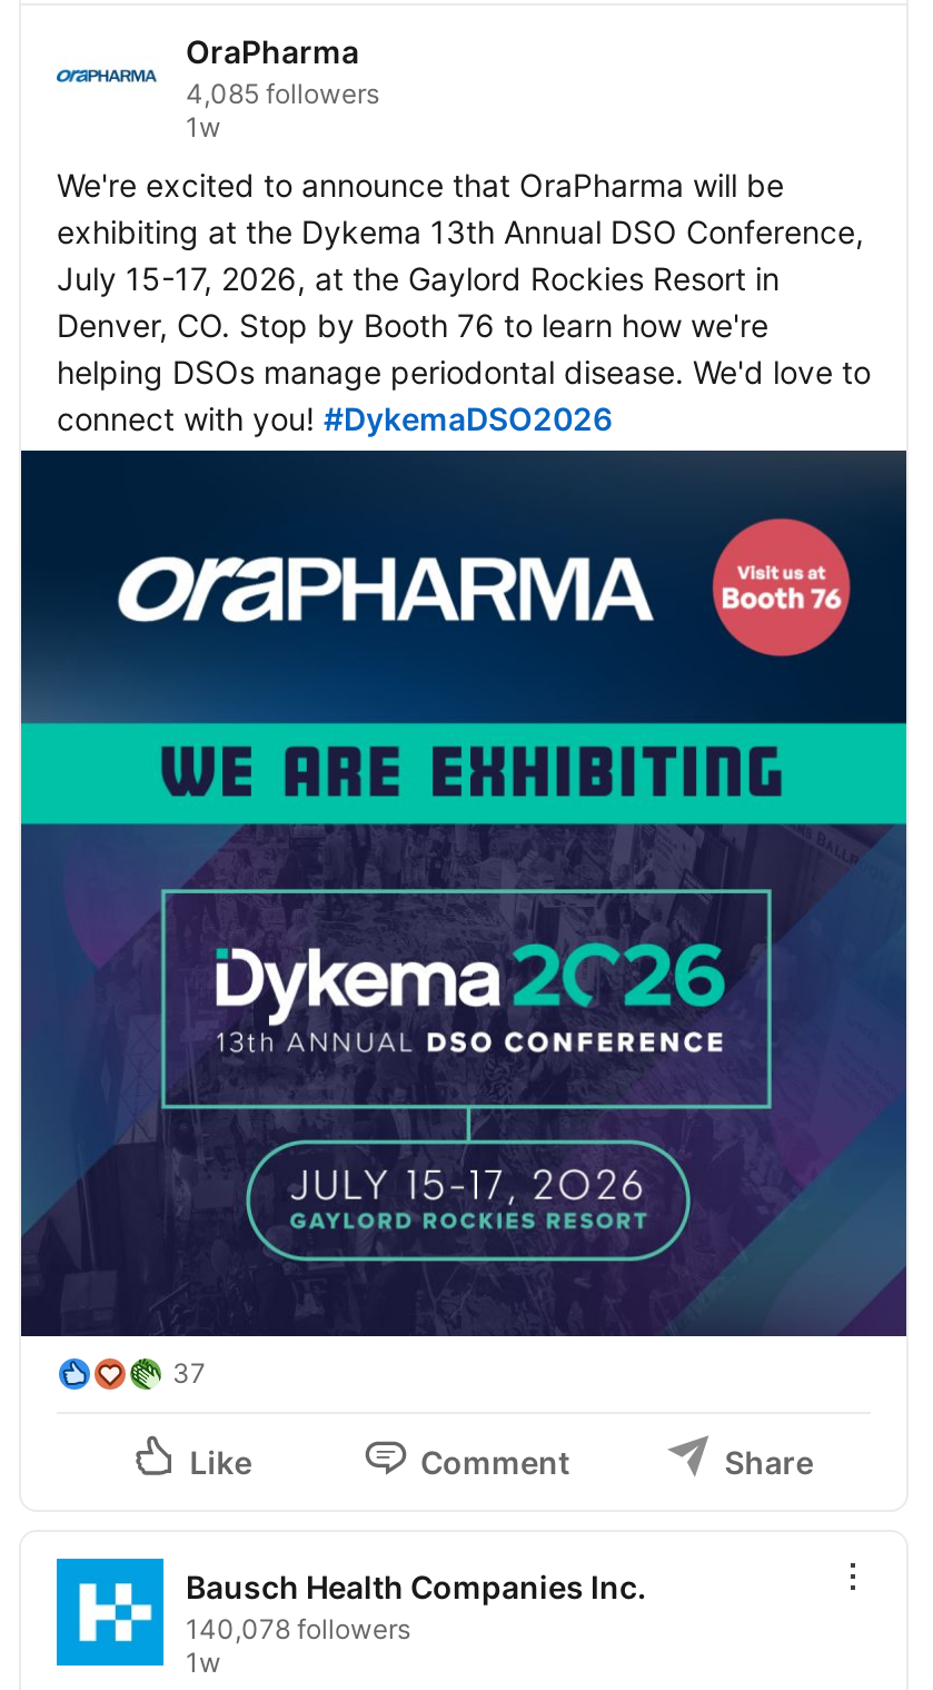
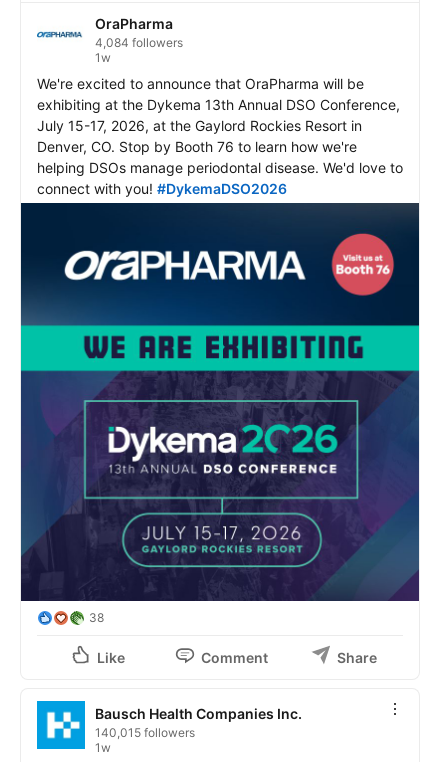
[186,77,379,110] 4,085 followers -> [95,35,183,50] 4,084 followers
[172,1356,206,1389] 37 -> [89,610,104,625] 38
[186,1612,410,1645] 140,078 followers -> [95,725,195,740] 140,015 followers

